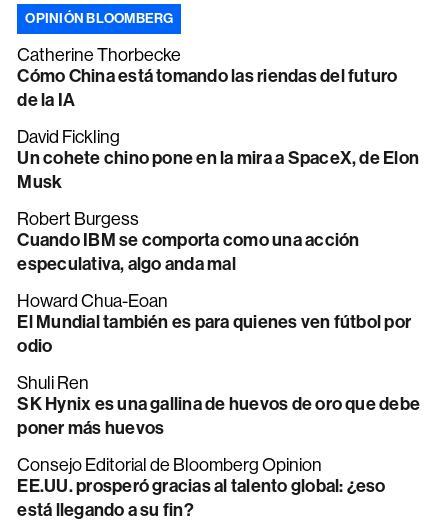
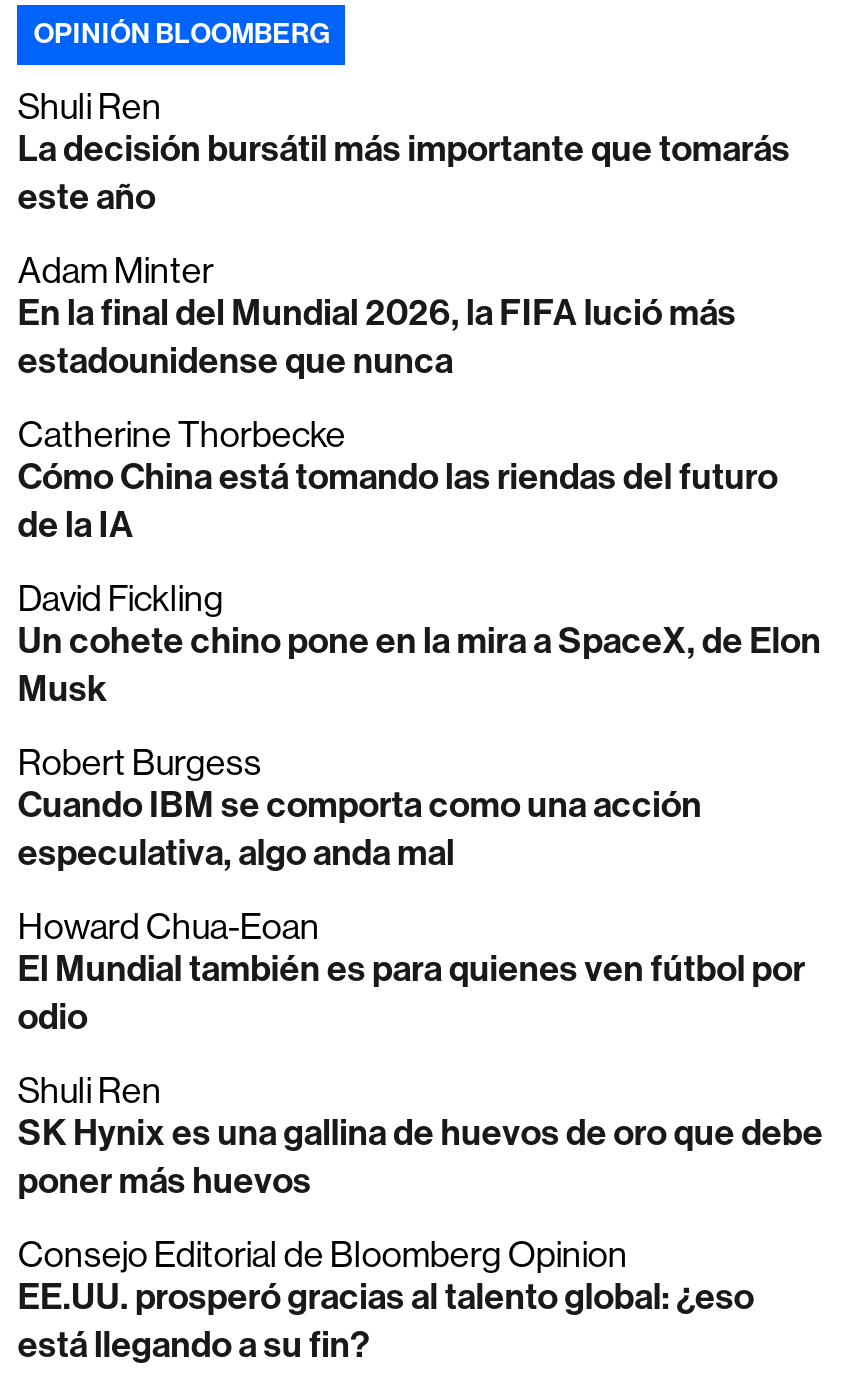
none -> [18,87,790,383] Shuli Ren | La decisión bursátil más importante que tomarás | este año | Adam Minter | En la final del Mundial 2026, la FIFA lució más | estadounidense que nunca

